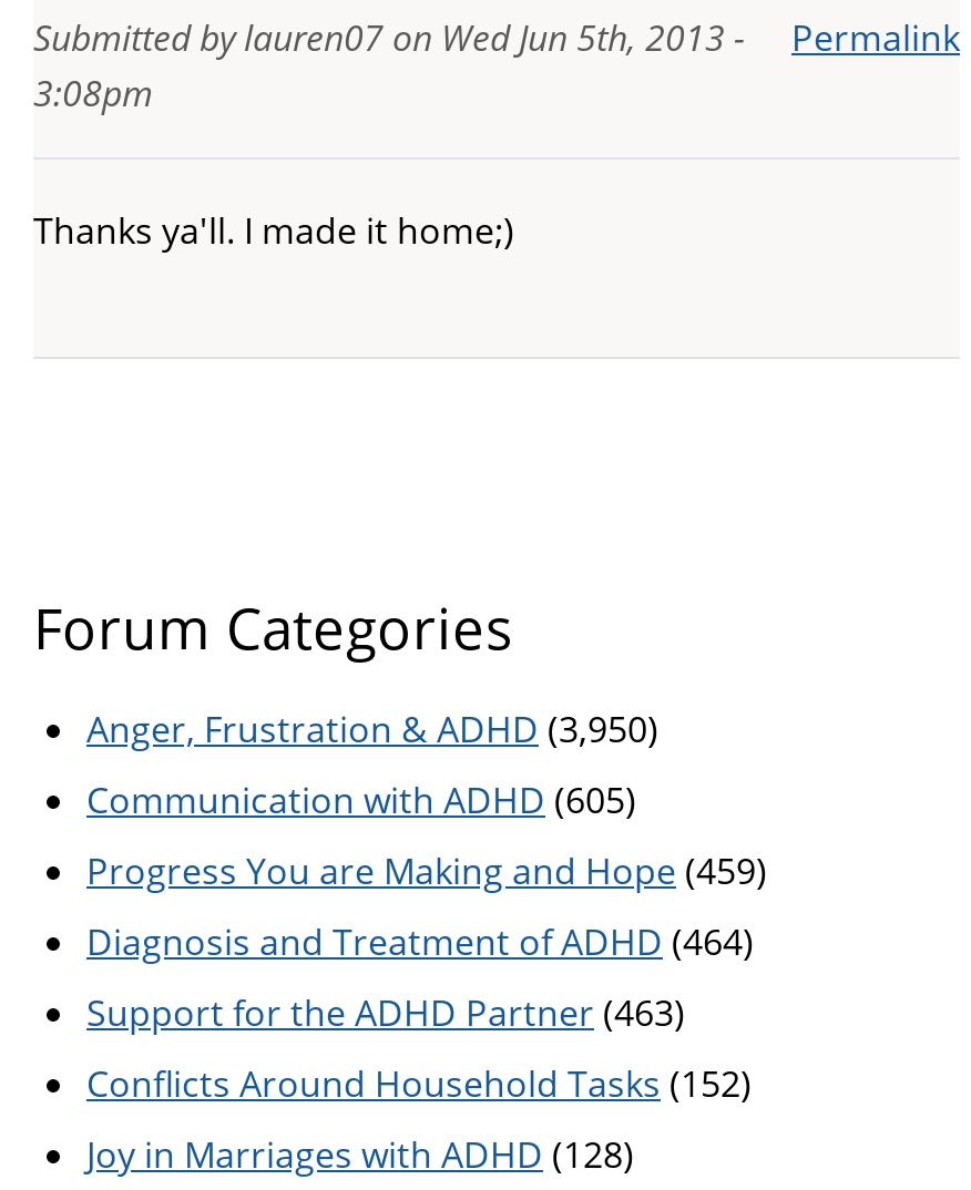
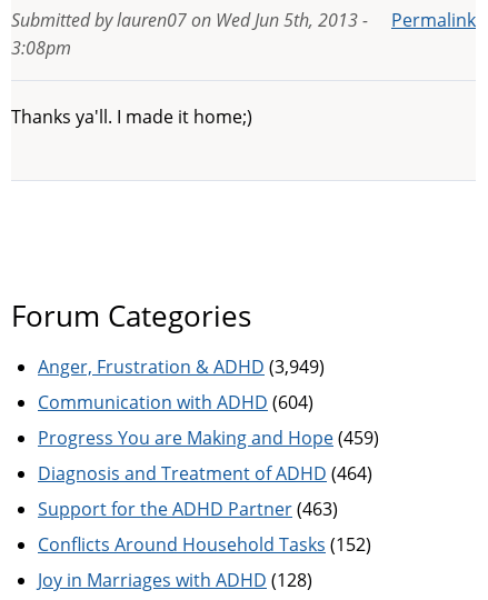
[86,704,658,753] Anger, Frustration & ADHD (3,950) -> [38,354,325,378] Anger, Frustration & ADHD (3,949)
[86,775,636,823] Communication with ADHD (605) -> [38,390,313,414] Communication with ADHD (604)

